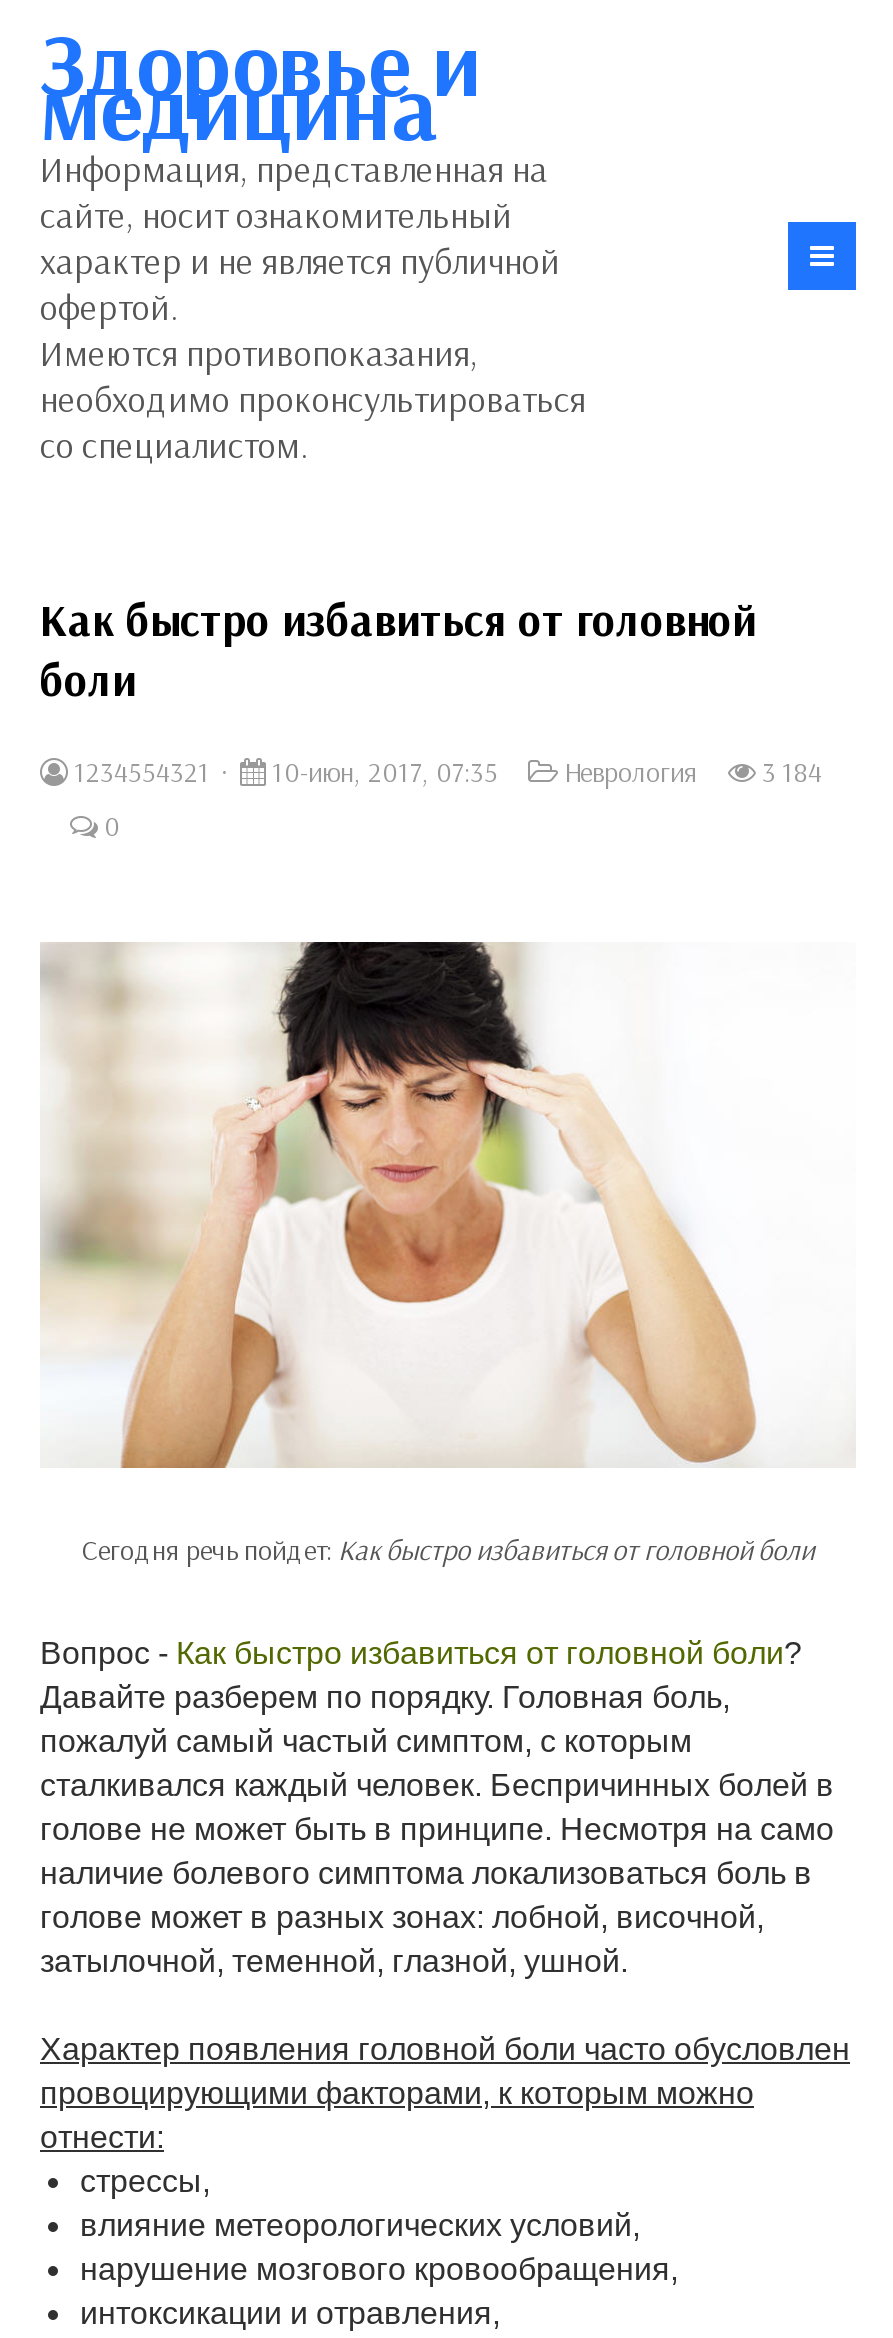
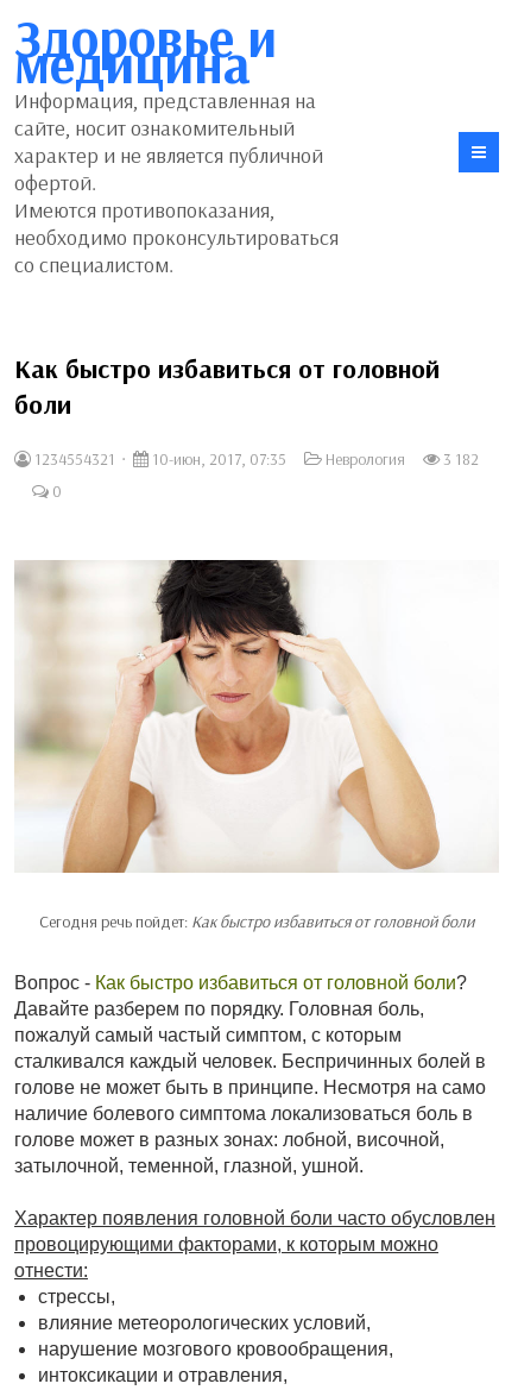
[756,754,822,790] 3 184 -> [440,448,479,470] 3 182

